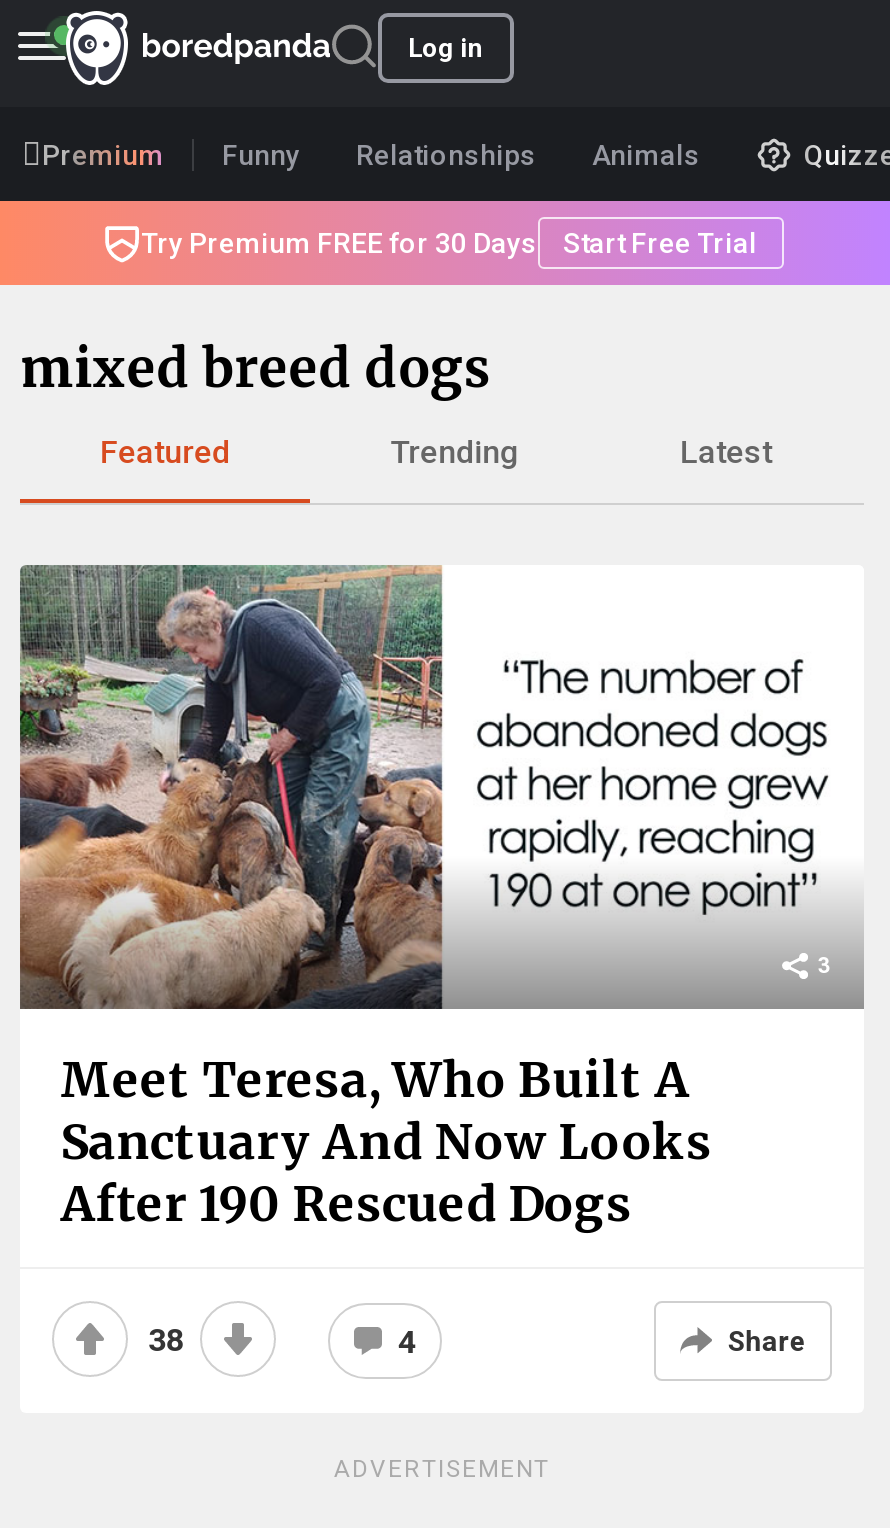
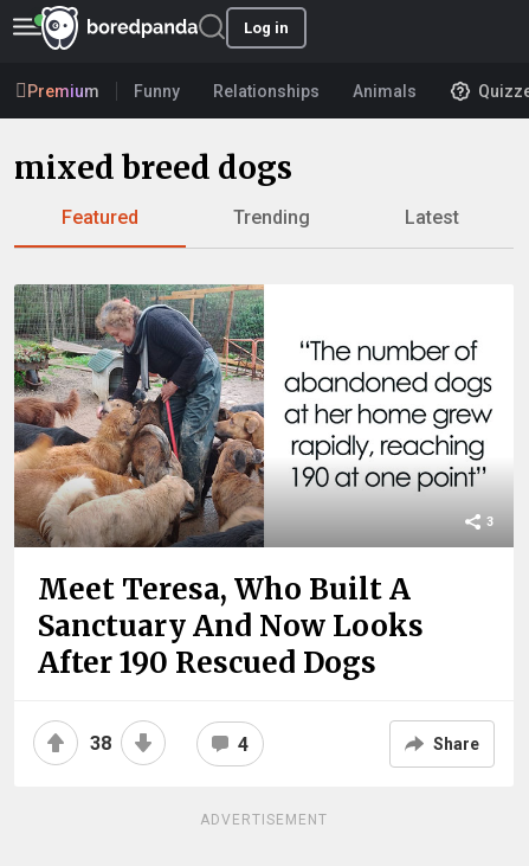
[141,227,757,259] Try Premium FREE for 30 Days | Start Free Trial -> none

